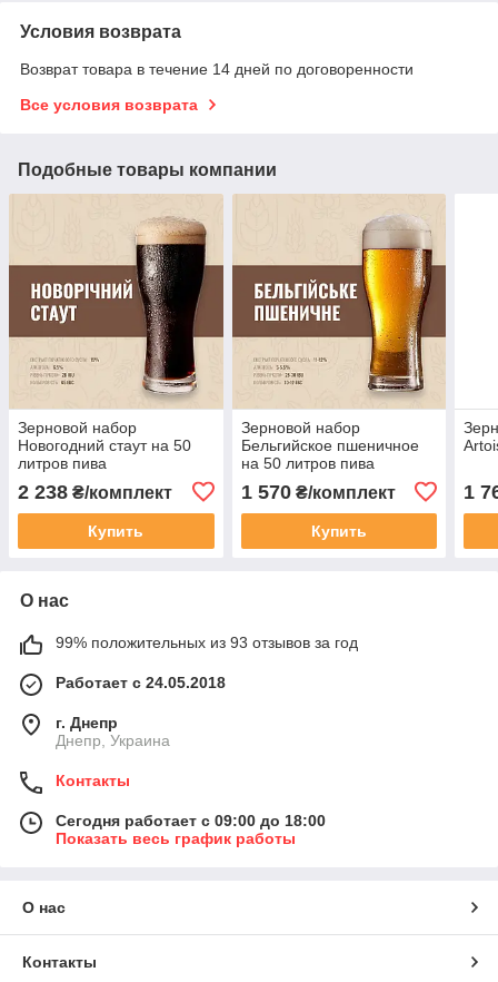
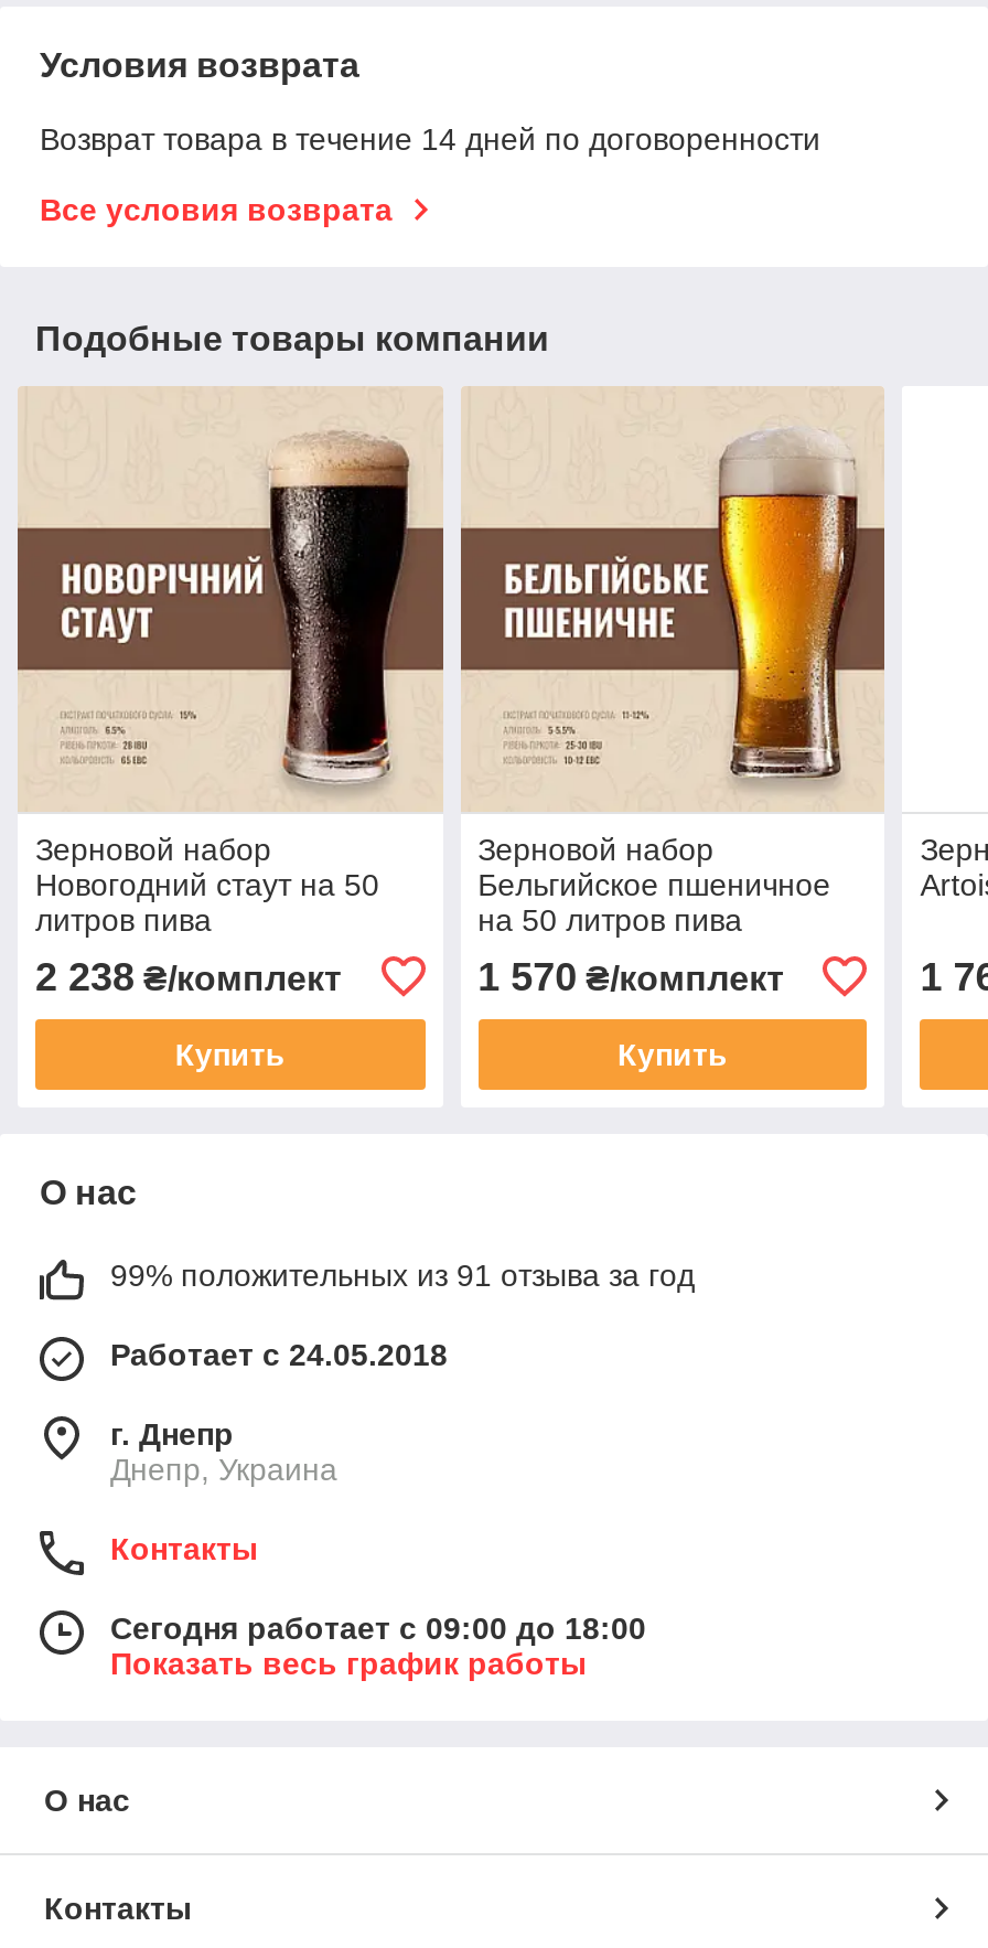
[56,633,358,651] 99% положительных из 93 отзывов за год -> [110,1257,695,1292] 99% положительных из 91 отзыва за год

